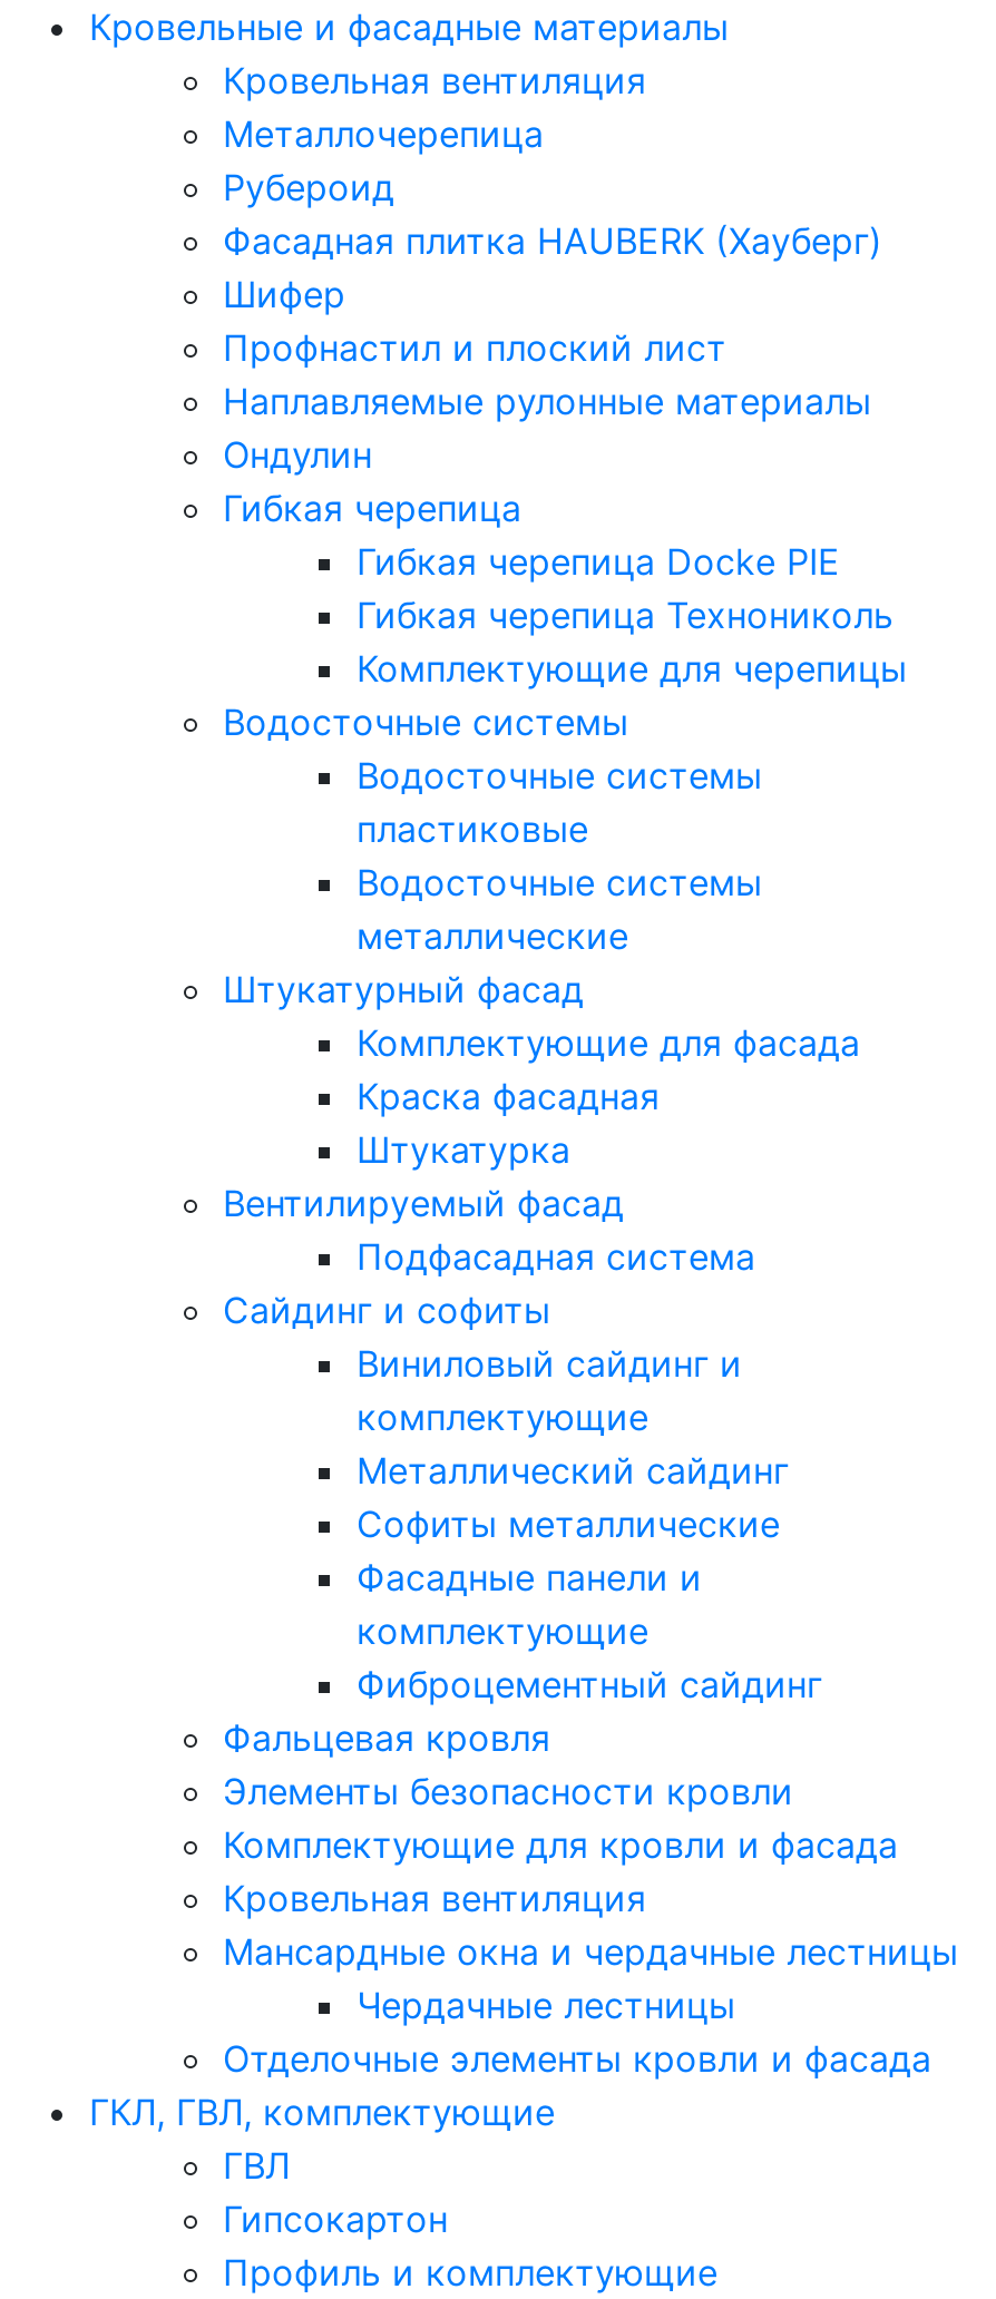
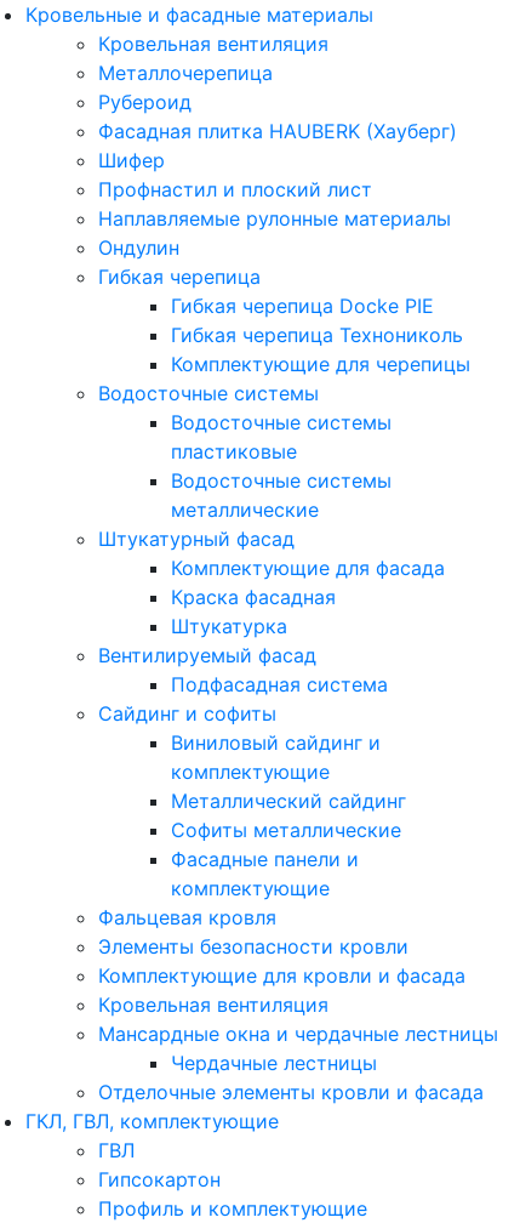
[357,1663,822,1707] Фиброцементный сайдинг -> none

